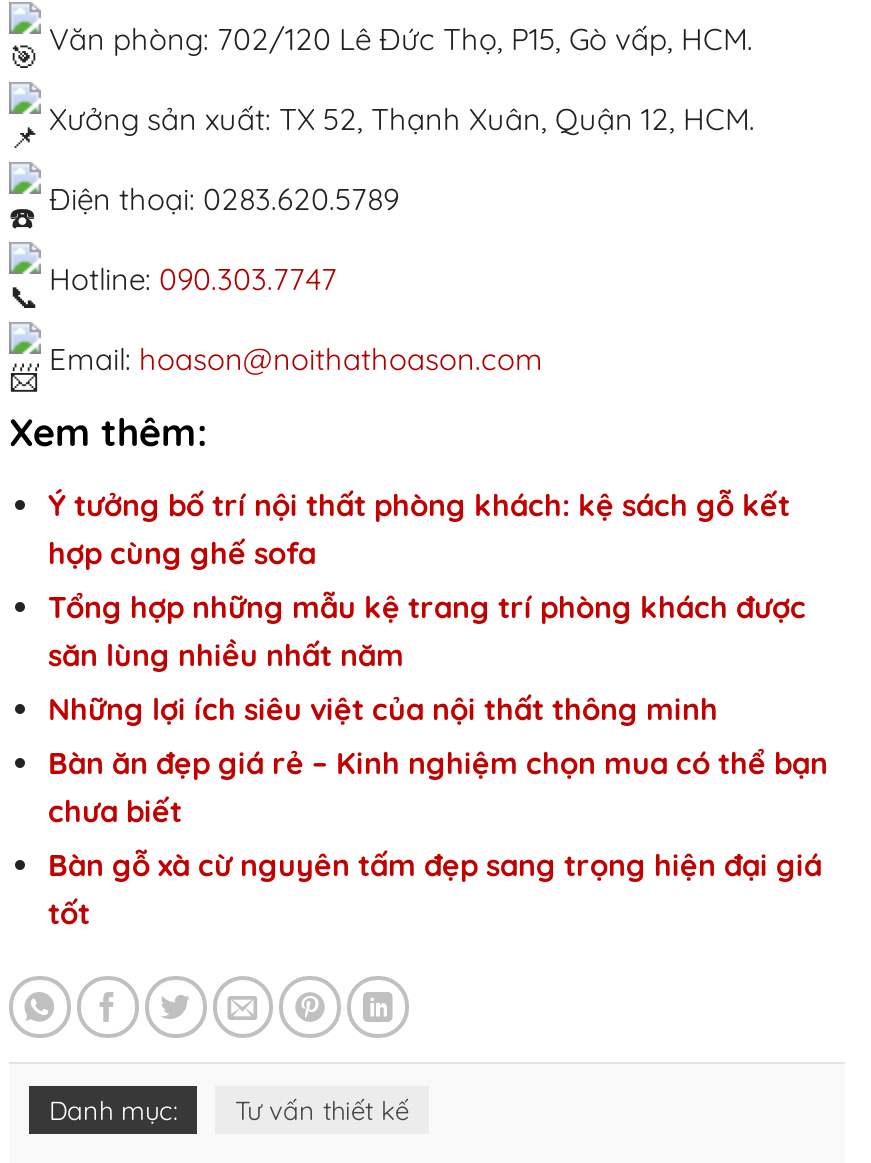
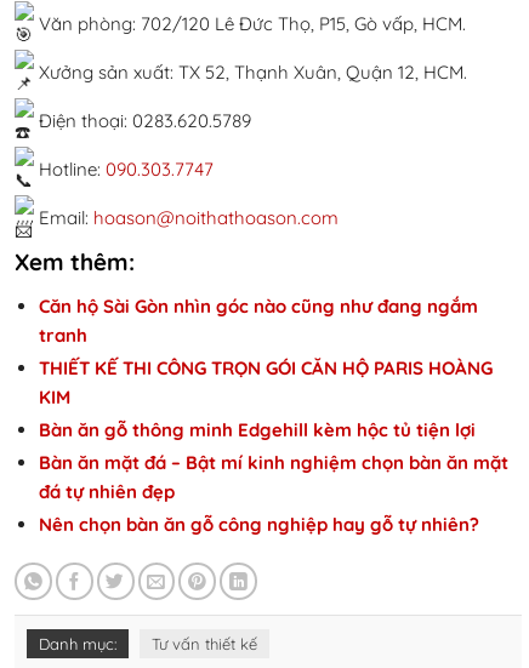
[48,485,828,931] Ý tưởng bố trí nội thất phòng khách: kệ sách gỗ kết | hợp cùng ghế sofa | Tổng hợp những mẫu kệ trang trí phòng khách được | săn lùng nhiều nhất năm | Những lợi ích siêu việt của nội thất thông minh | Bàn ăn đẹp giá rẻ – Kinh nghiệm chọn mua có thể bạn | chưa biết | Bàn gỗ xà cừ nguyên tấm đẹp sang trọng hiện đại giá | tốt -> [38,294,508,535] Căn hộ Sài Gòn nhìn góc nào cũng như đang ngắm | tranh | THIẾT KẾ THI CÔNG TRỌN GÓI CĂN HỘ PARIS HOÀNG | KIM | Bàn ăn gỗ thông minh Edgehill kèm hộc tủ tiện lợi | Bàn ăn mặt đá – Bật mí kinh nghiệm chọn bàn ăn mặt | đá tự nhiên đẹp | Nên chọn bàn ăn gỗ công nghiệp hay gỗ tự nhiên?

